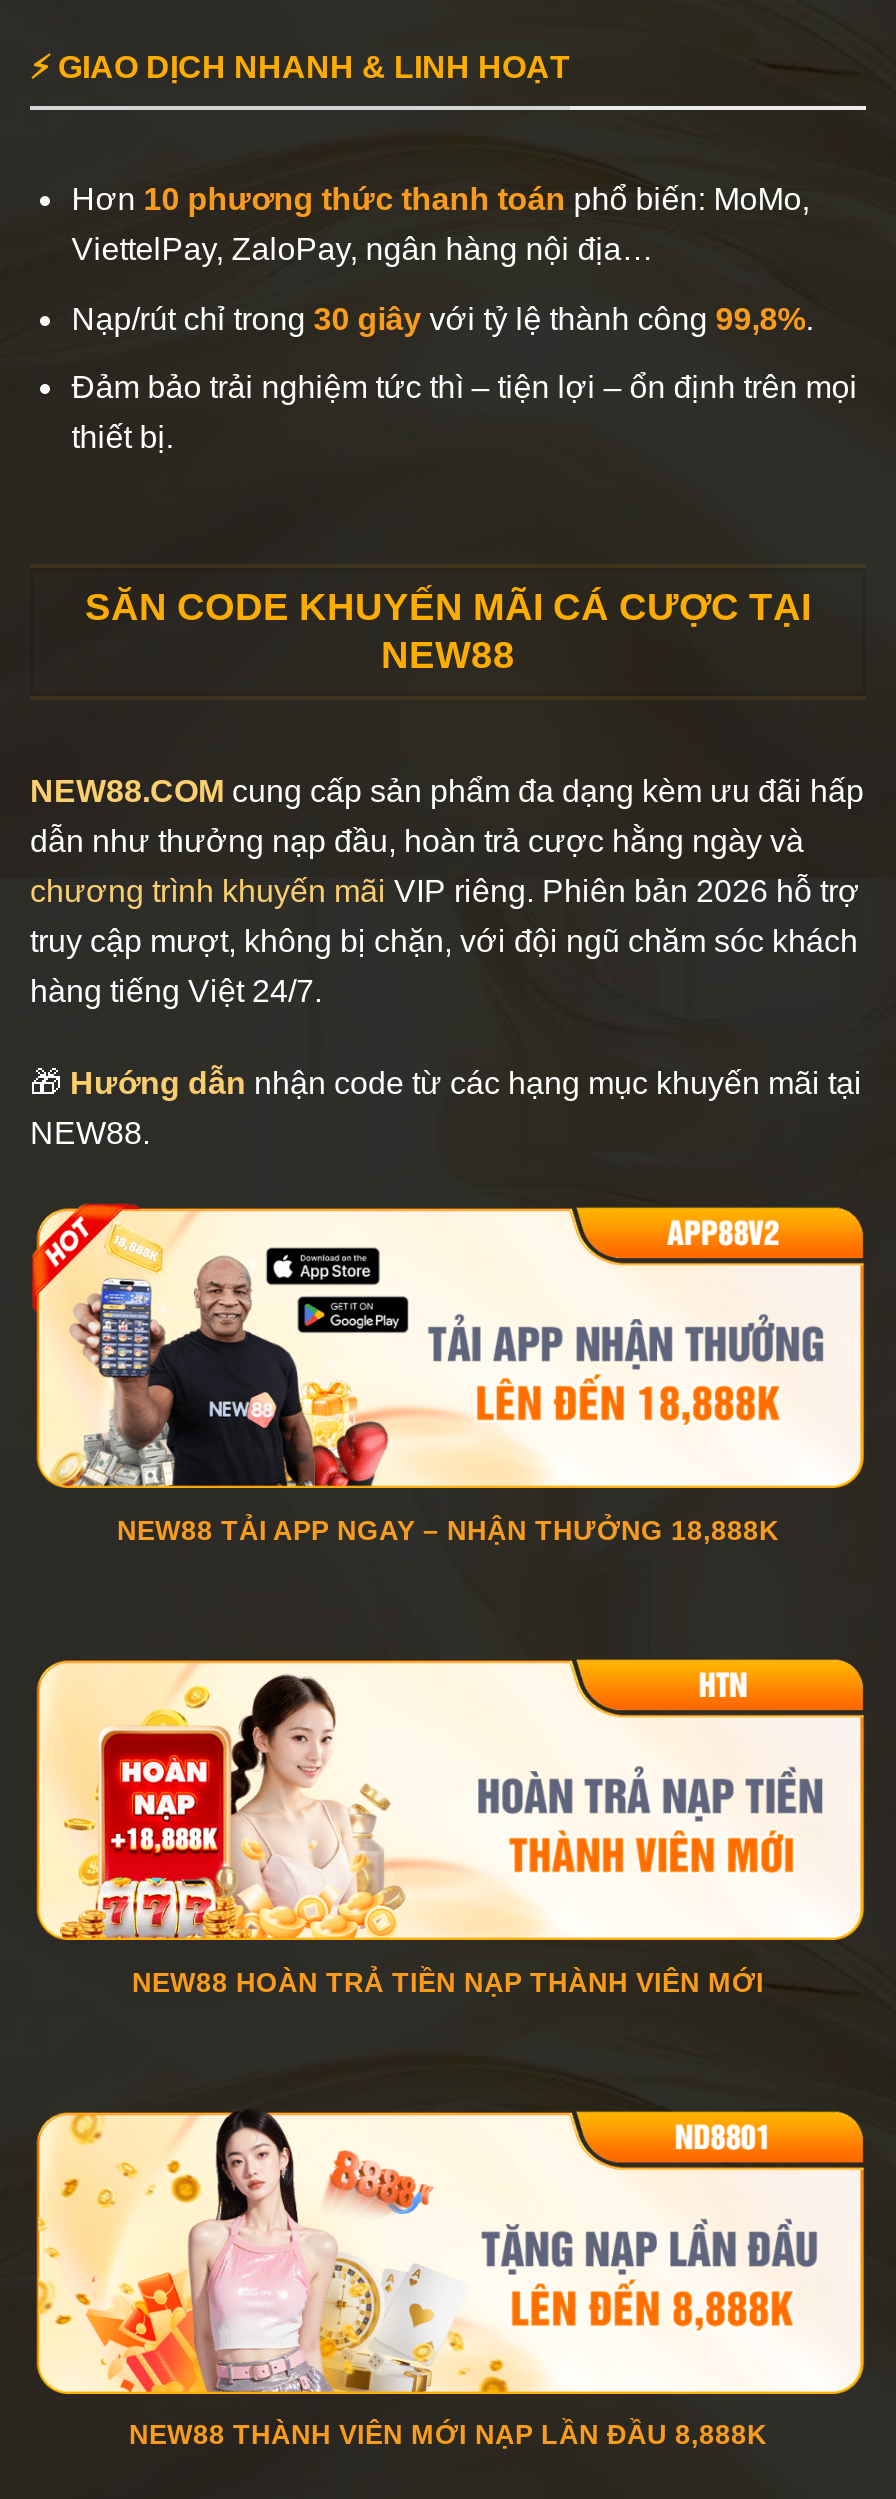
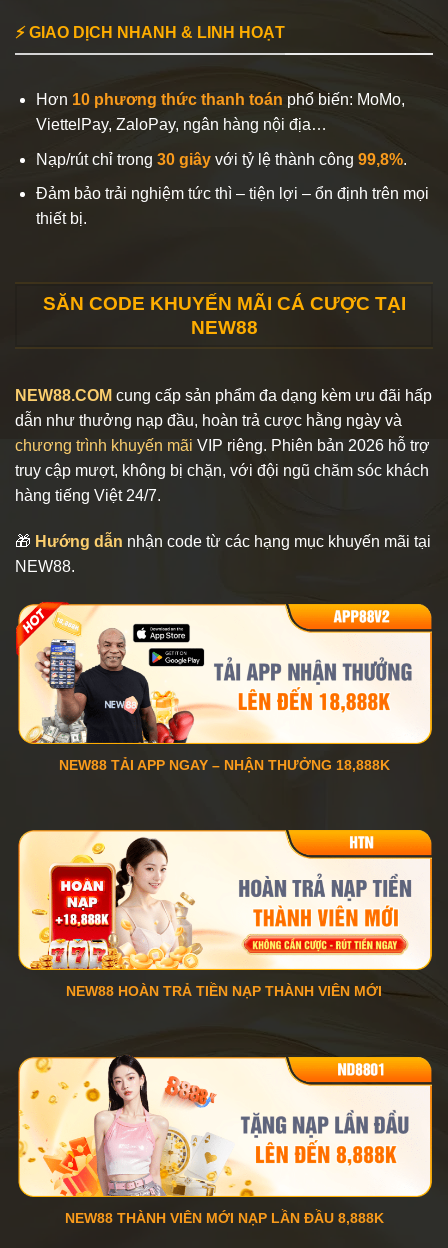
[476,1748,824,1910] [image] -> [238,873,412,956] [image]

